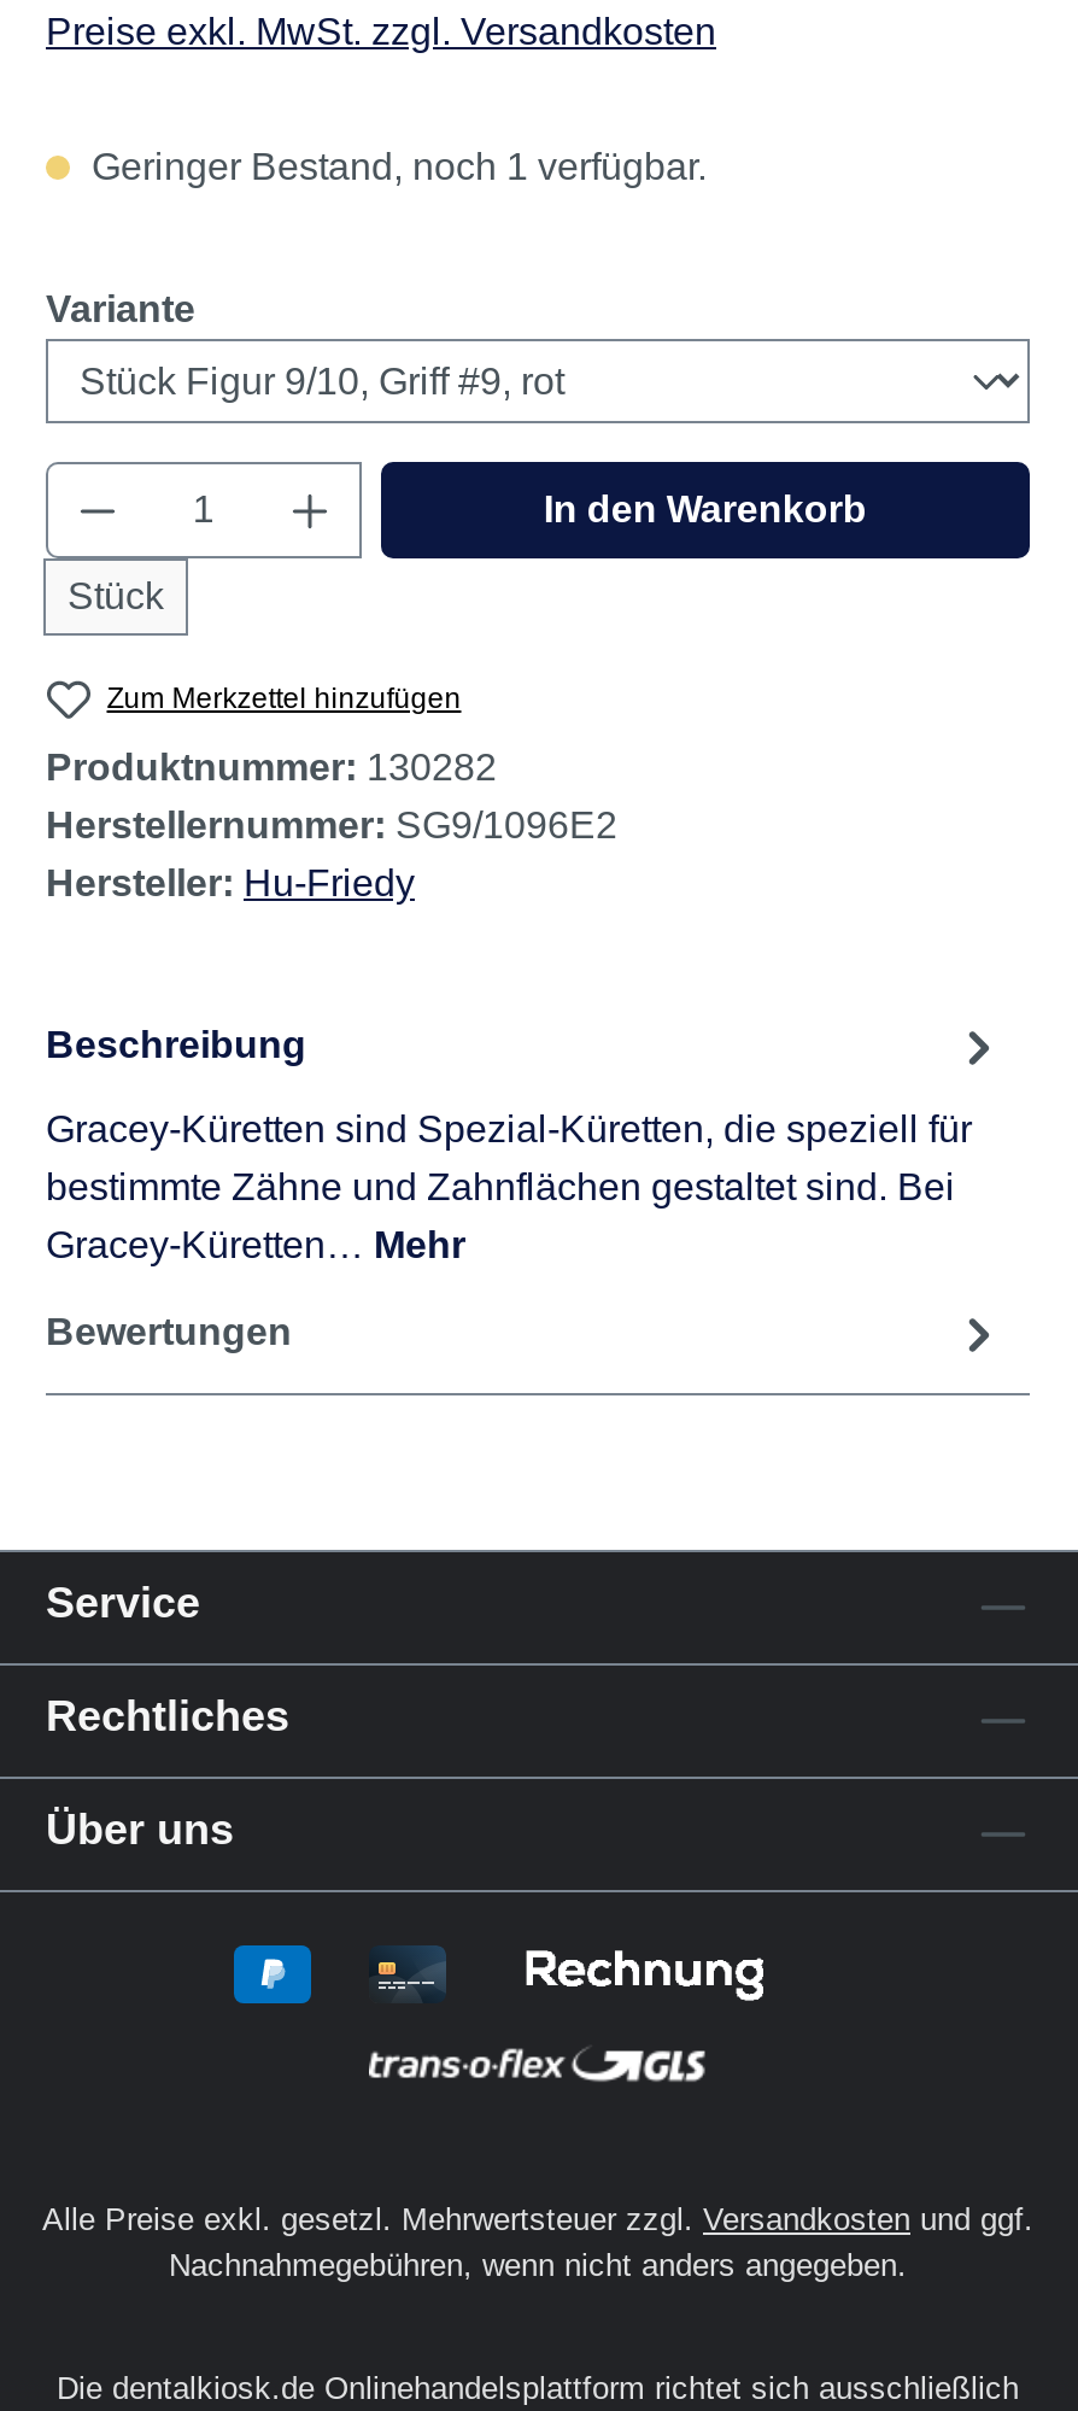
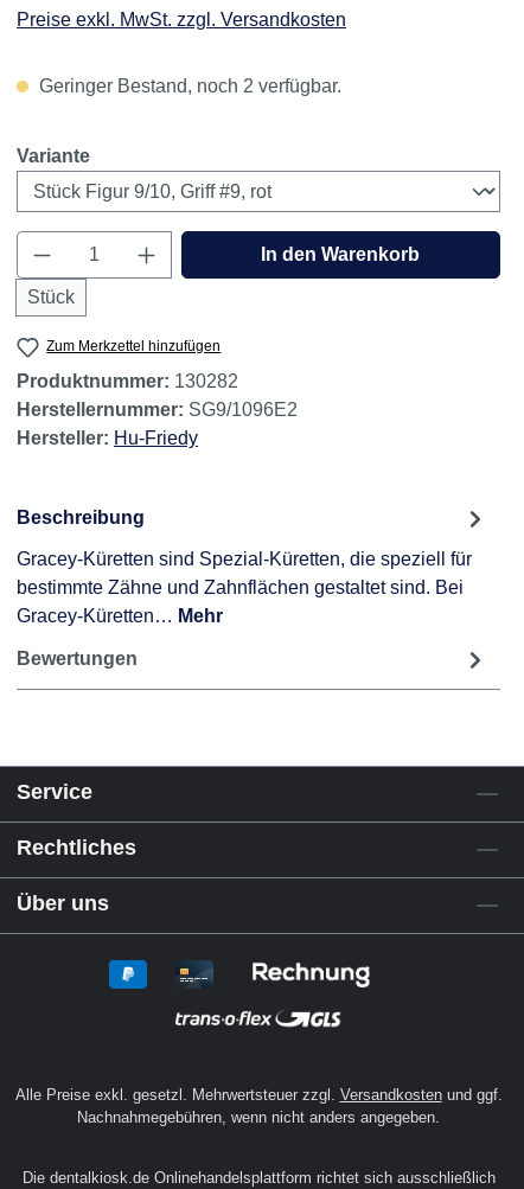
[82,146,707,187] Geringer Bestand, noch 1 verfügbar. -> [34,75,341,95] Geringer Bestand, noch 2 verfügbar.

